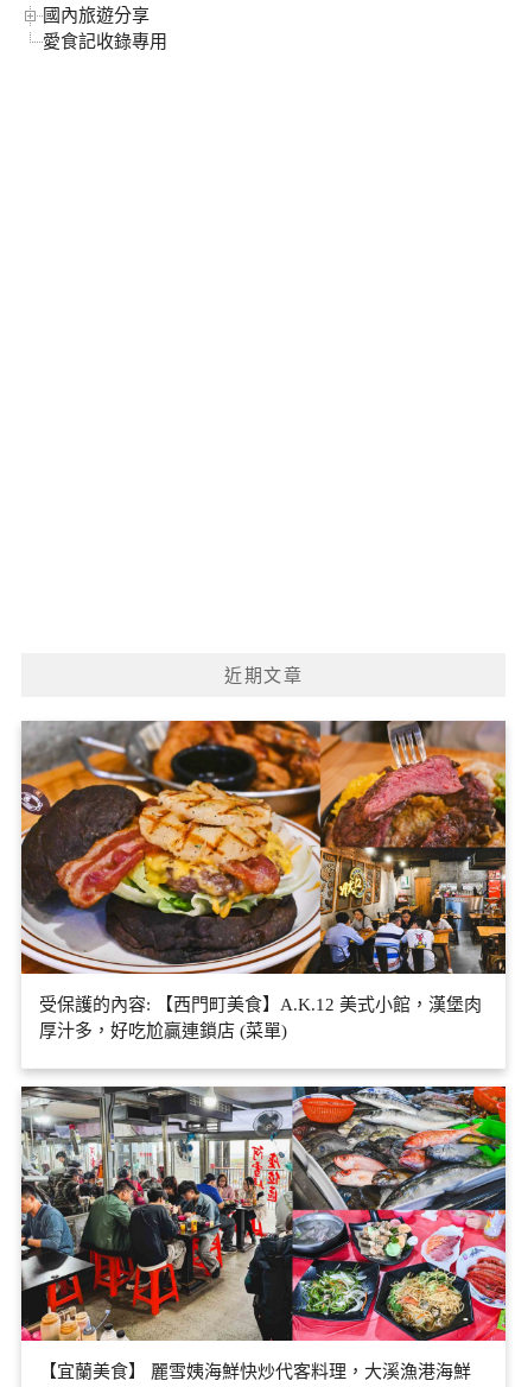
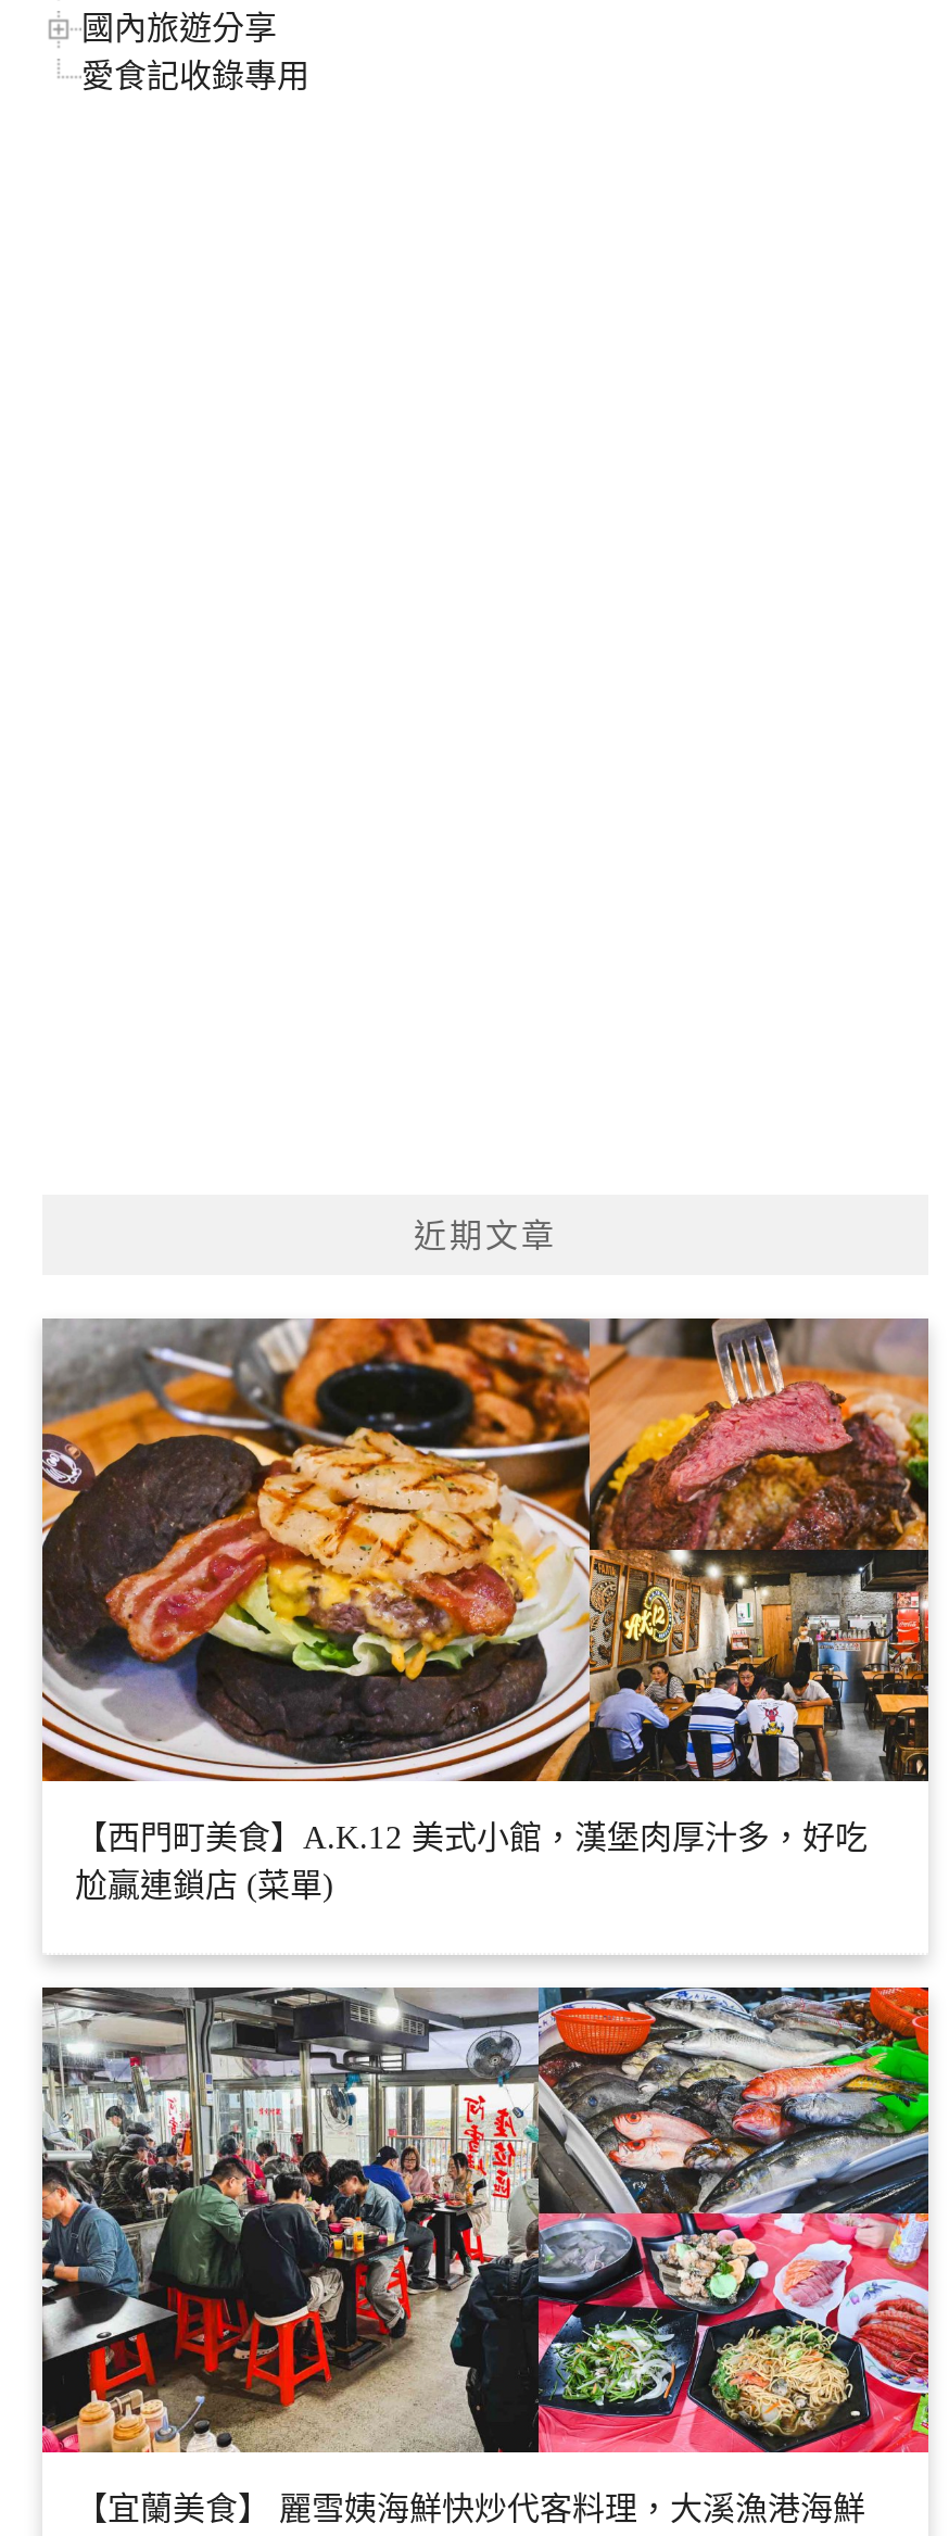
[39,996,482,1041] 受保護的內容: 【西門町美食】A.K.12 美式小館，漢堡肉 | 厚汁多，好吃尬贏連鎖店 (菜單) -> [75,1821,868,1904] 【西門町美食】A.K.12 美式小館，漢堡肉厚汁多，好吃 | 尬贏連鎖店 (菜單)

